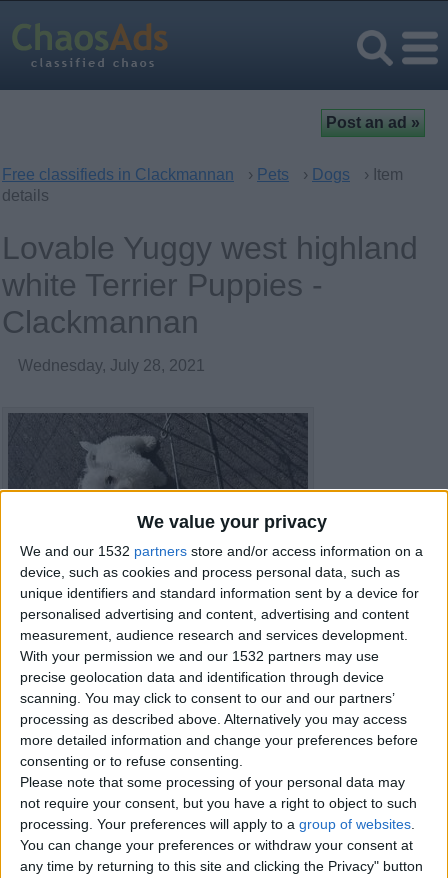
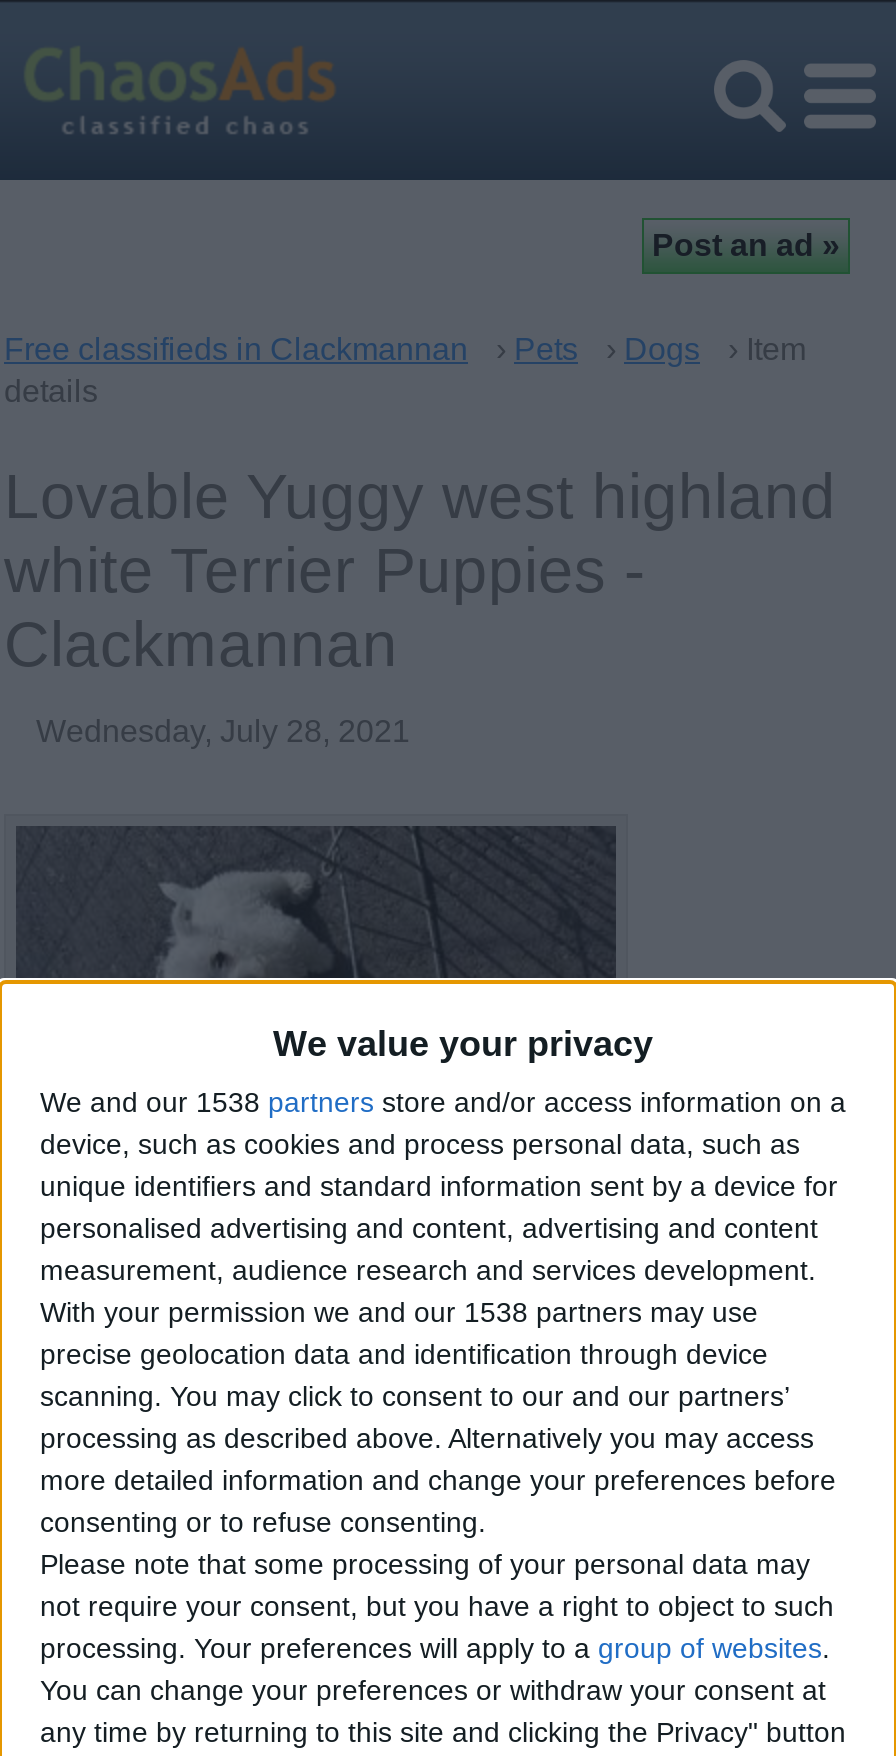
[20,543,423,559] We and our 1532 partners store and/or access information on a -> [40,1086,846,1118] We and our 1538 partners store and/or access information on a
[20,648,379,664] With your permission we and our 1532 partners may use -> [40,1296,758,1328] With your permission we and our 1538 partners may use

